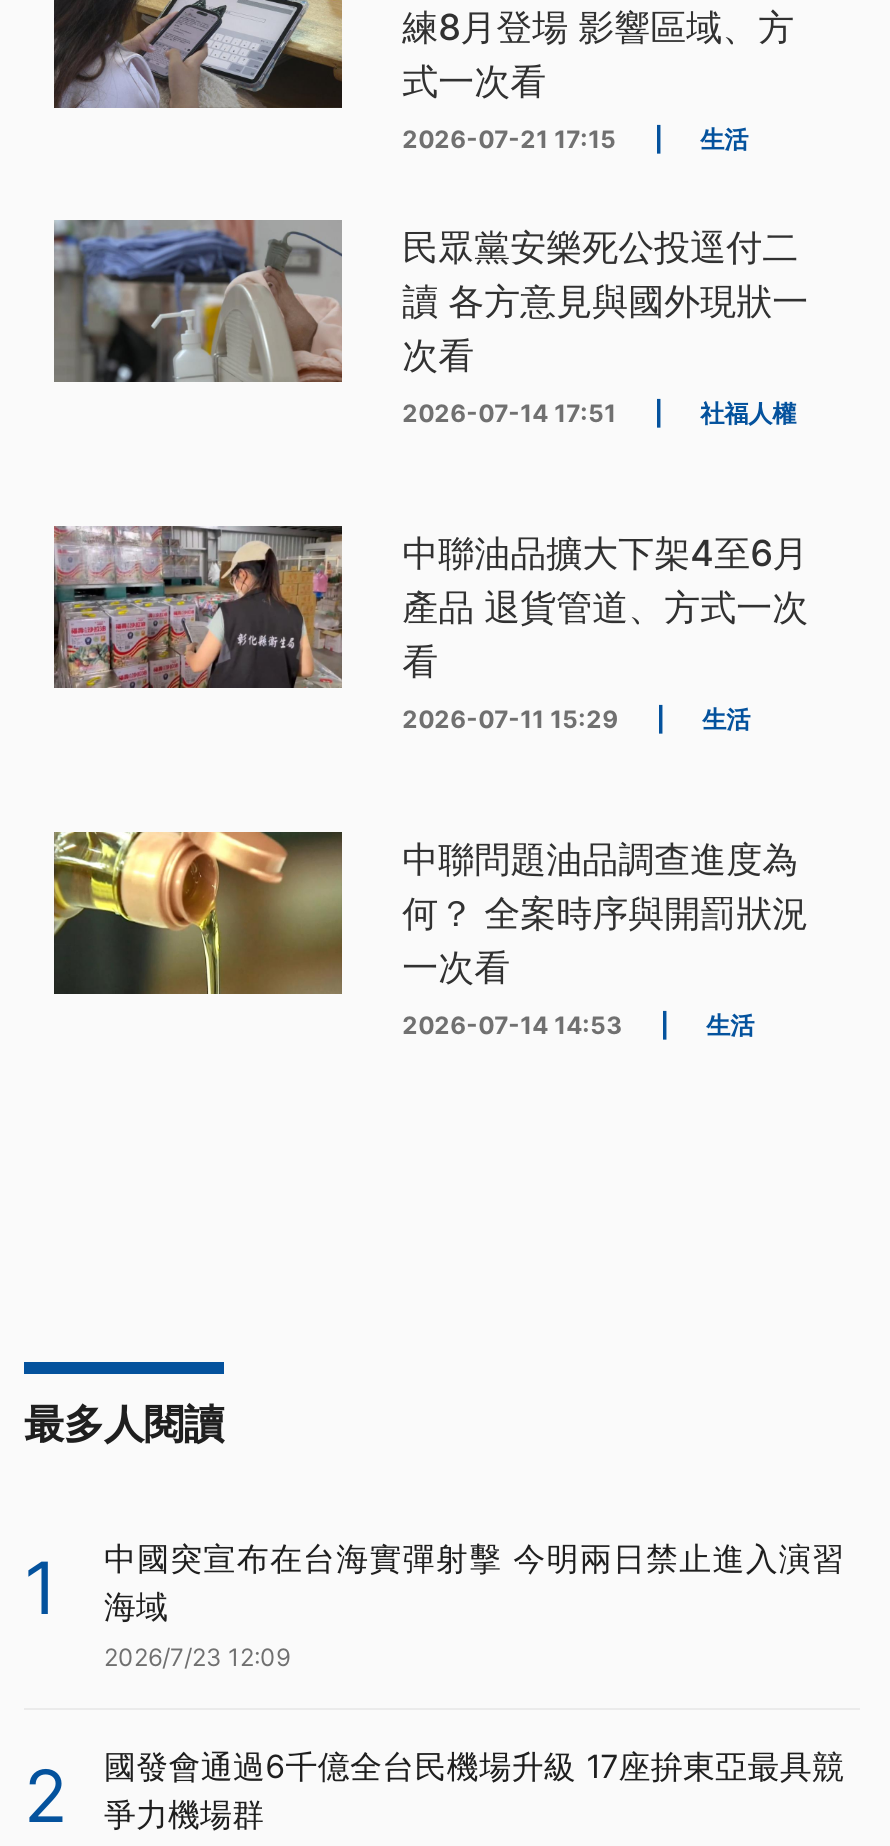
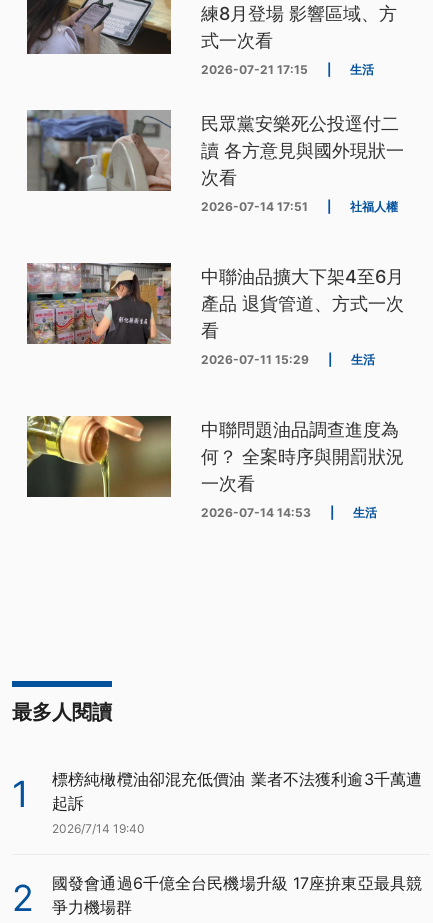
[104,1538,844,1672] 中國突宣布在台海實彈射擊 今明兩日禁止進入演習 | 海域 | 2026/7/23 12:09 -> [52,769,422,836] 標榜純橄欖油卻混充低價油 業者不法獲利逾3千萬遭 | 起訴 | 2026/7/14 19:40

